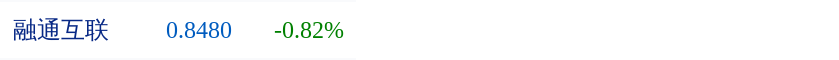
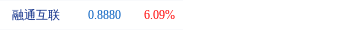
[166,16,232,44] 0.8480 -> [88,8,121,22] 0.8880
[274,16,344,44] -0.82% -> [144,8,175,22] 6.09%

